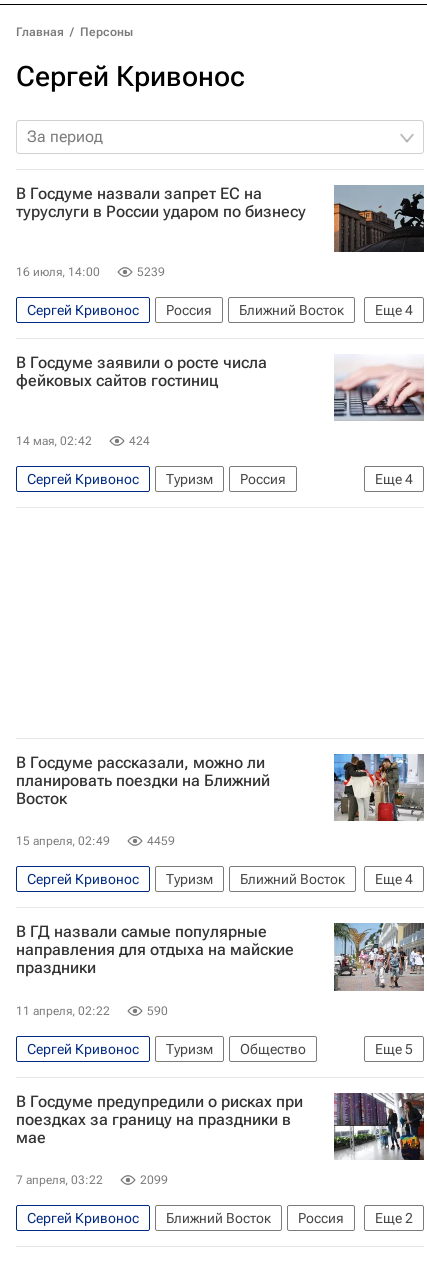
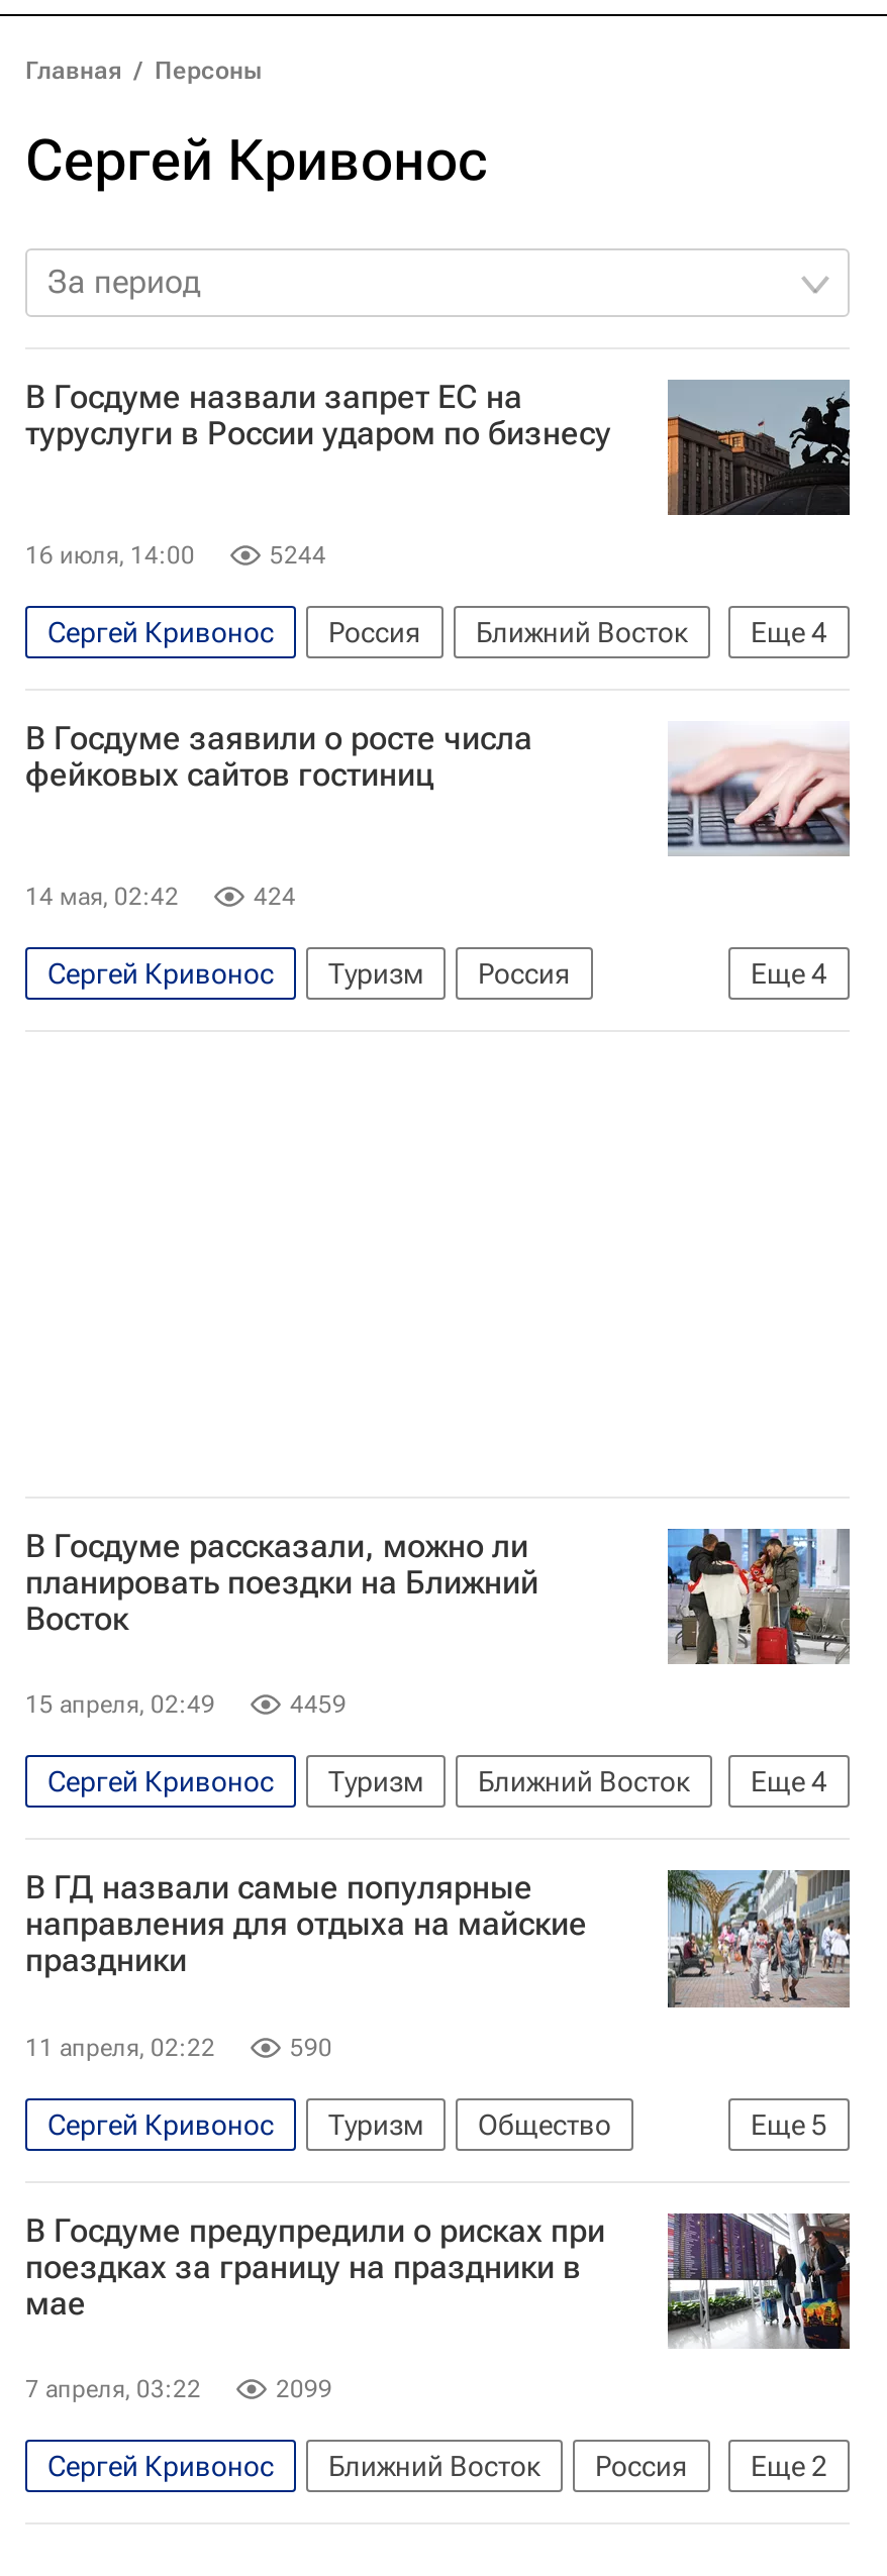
[137,265,165,279] 5239 -> [270,541,326,570] 5244

